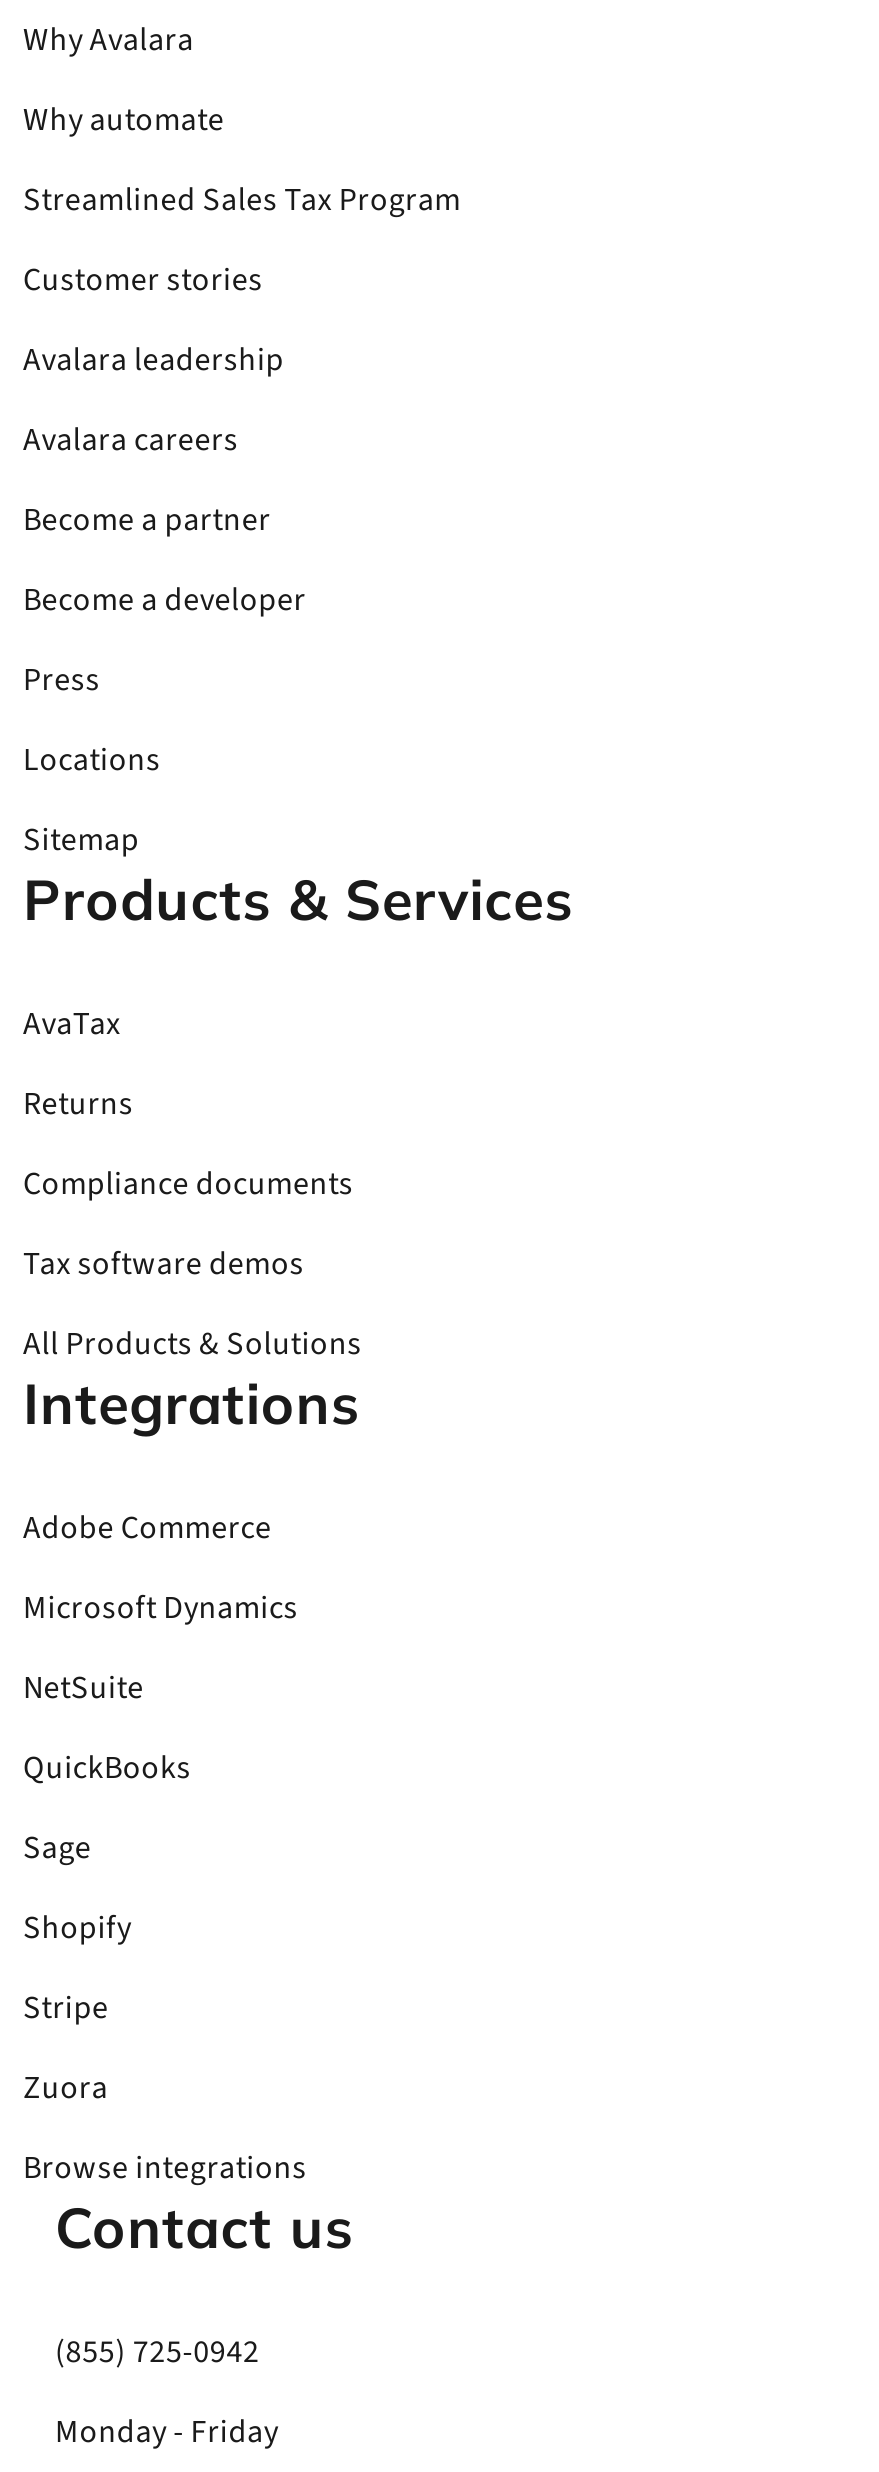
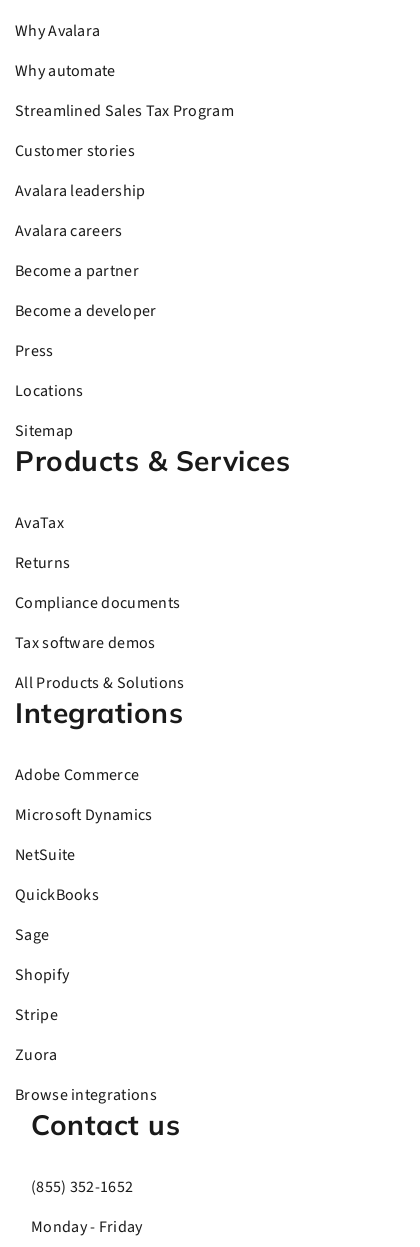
[55,2330,260,2374] (855) 725-0942 -> [31,1176,133,1198] (855) 352-1652

